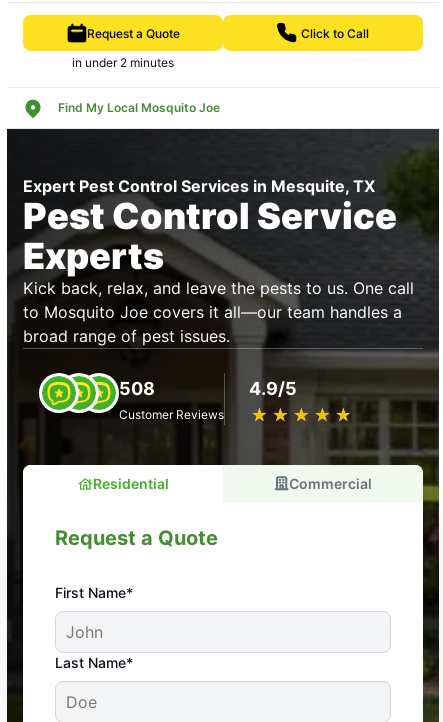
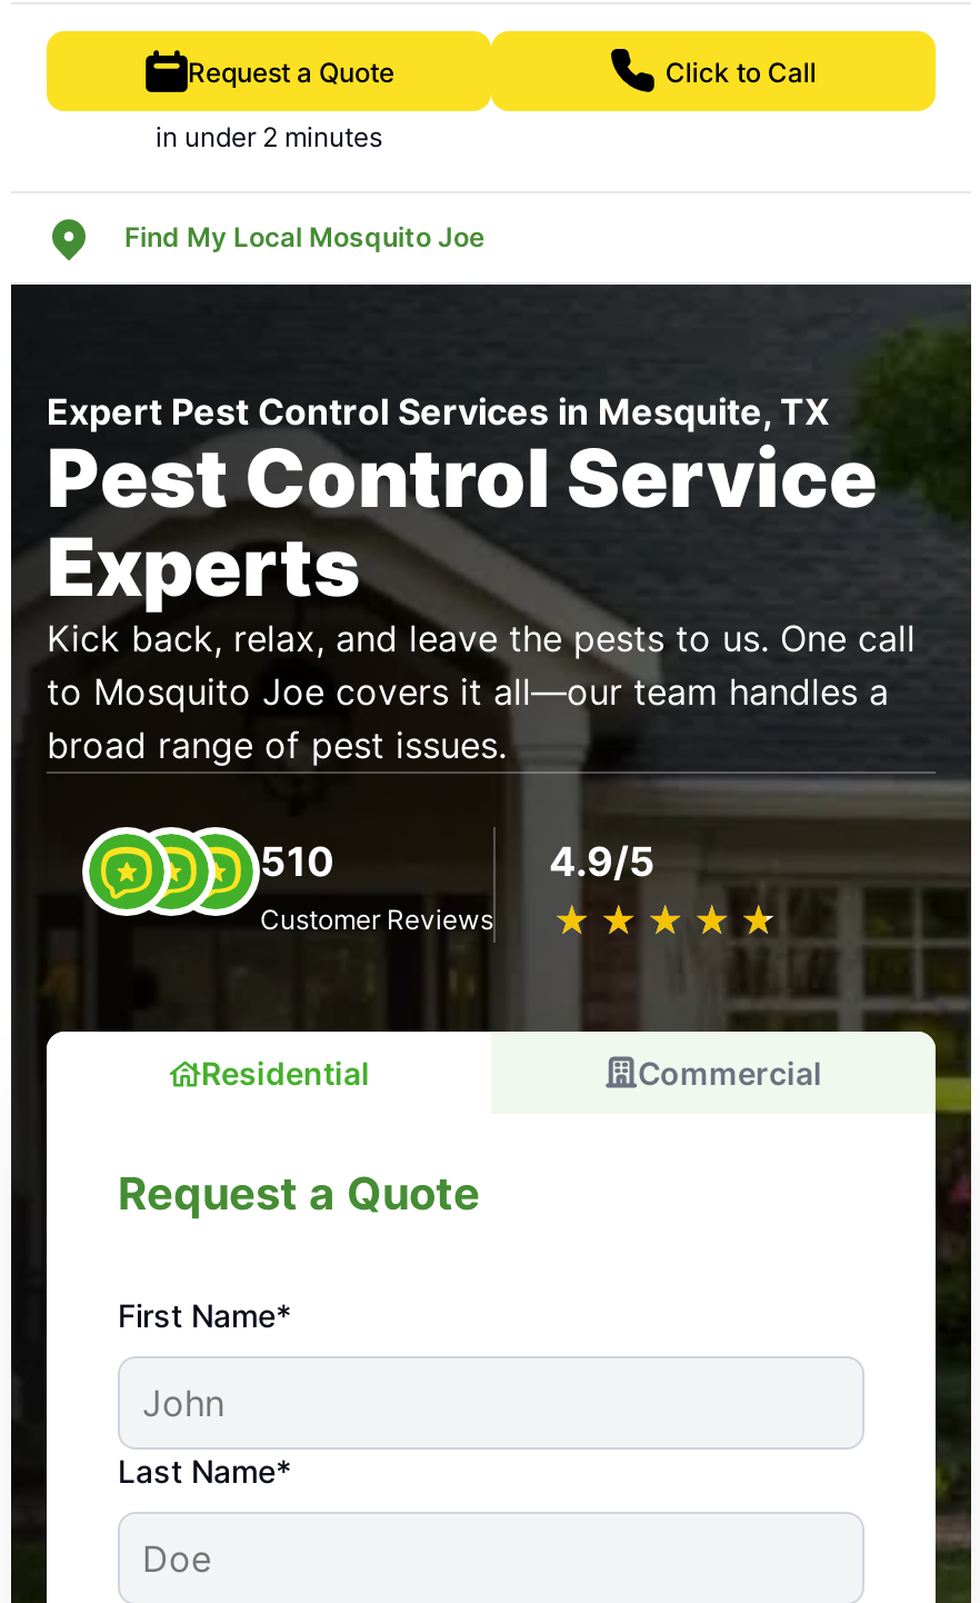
[119,378,155,399] 508 -> [260,838,333,885] 510

